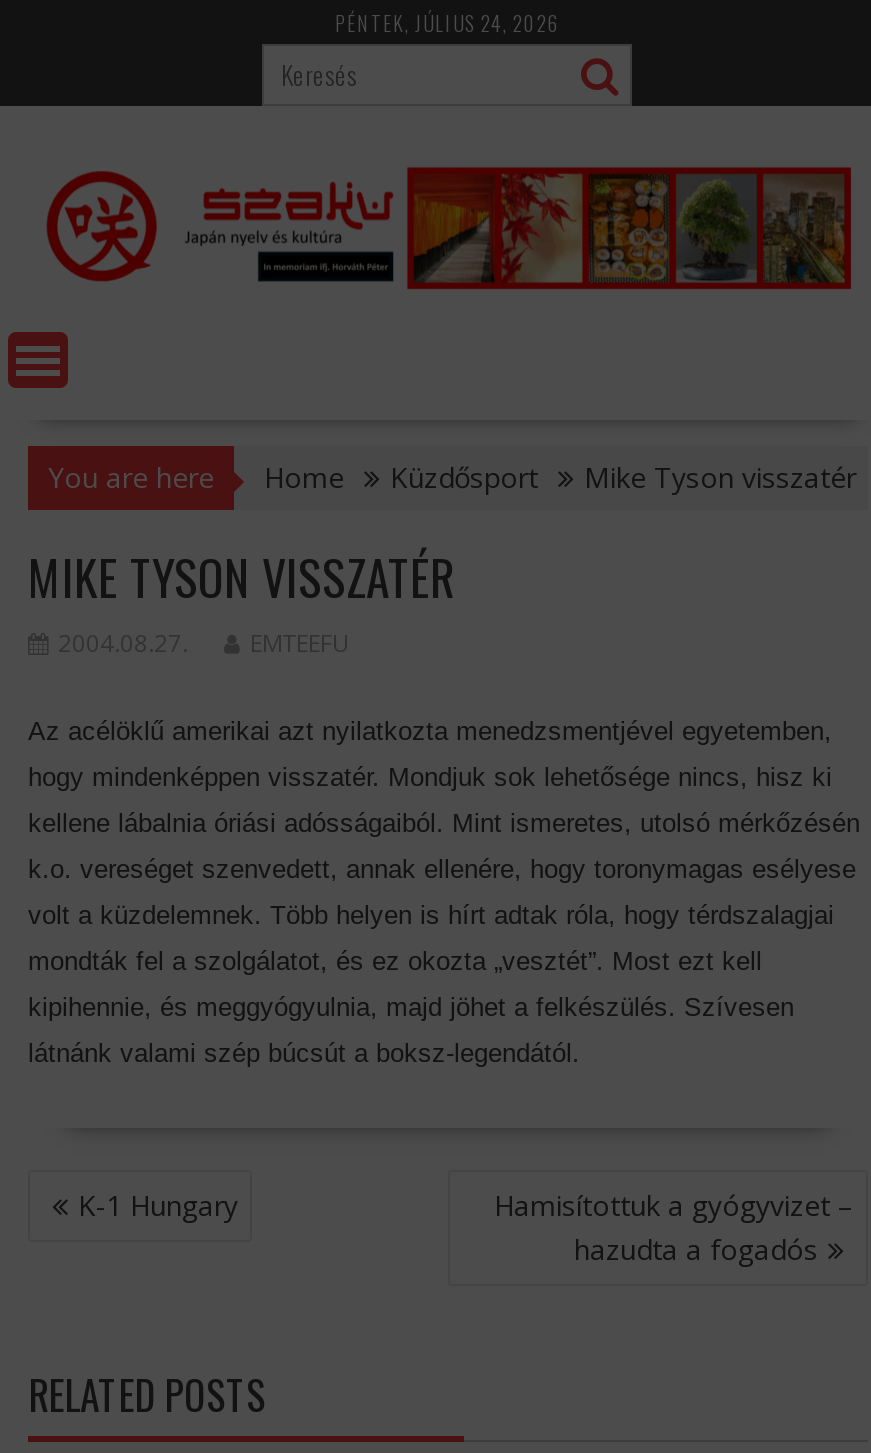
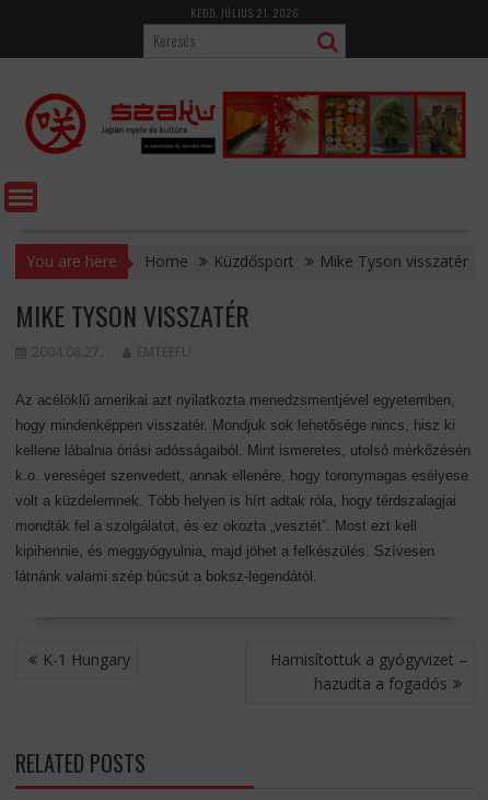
[335,8,561,38] PÉNTEK, JÚLIUS 24, 2026 -> [190,4,300,21] KEDD, JÚLIUS 21, 2026

